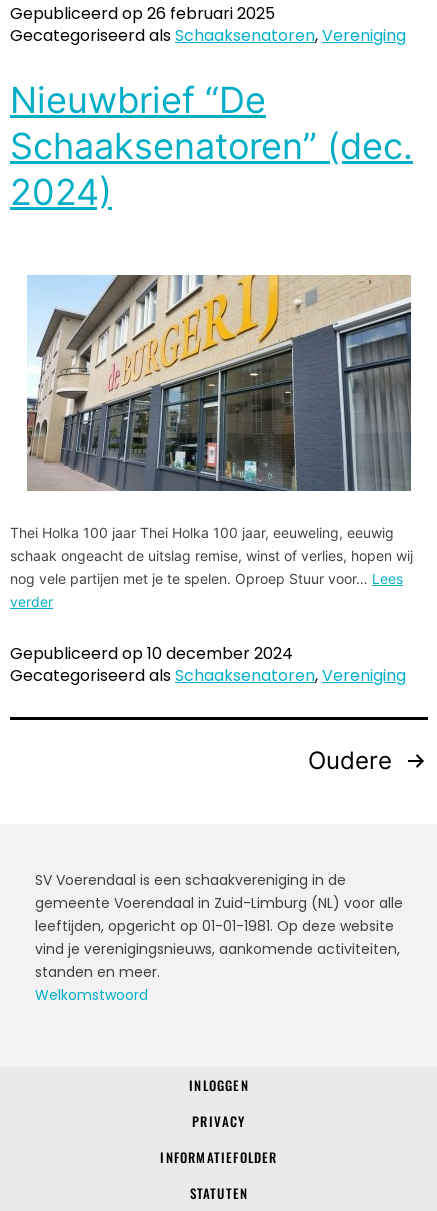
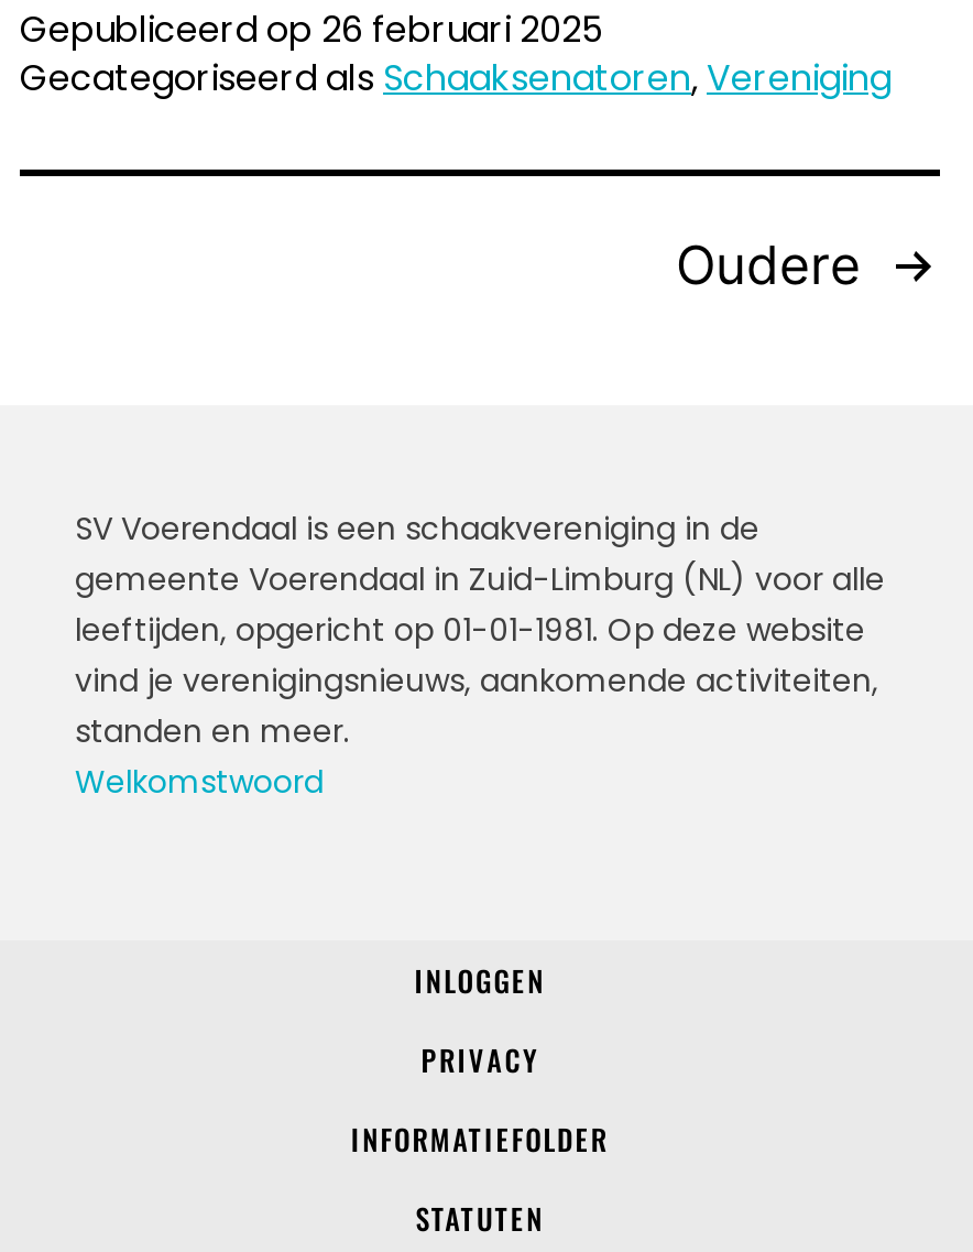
[10,78,413,214] Nieuwbrief “De | Schaaksenatoren” (dec. | 2024) -> none
[10,274,413,687] [image] | Thei Holka 100 jaar Thei Holka 100 jaar, eeuweling, eeuwig | schaak ongeacht de uitslag remise, winst of verlies, hopen wij | nog vele partijen met je te spelen. Oproep Stuur voor… Lees | verder | Gepubliceerd op 10 december 2024 | Gecategoriseerd als Schaaksenatoren, Vereniging -> none

